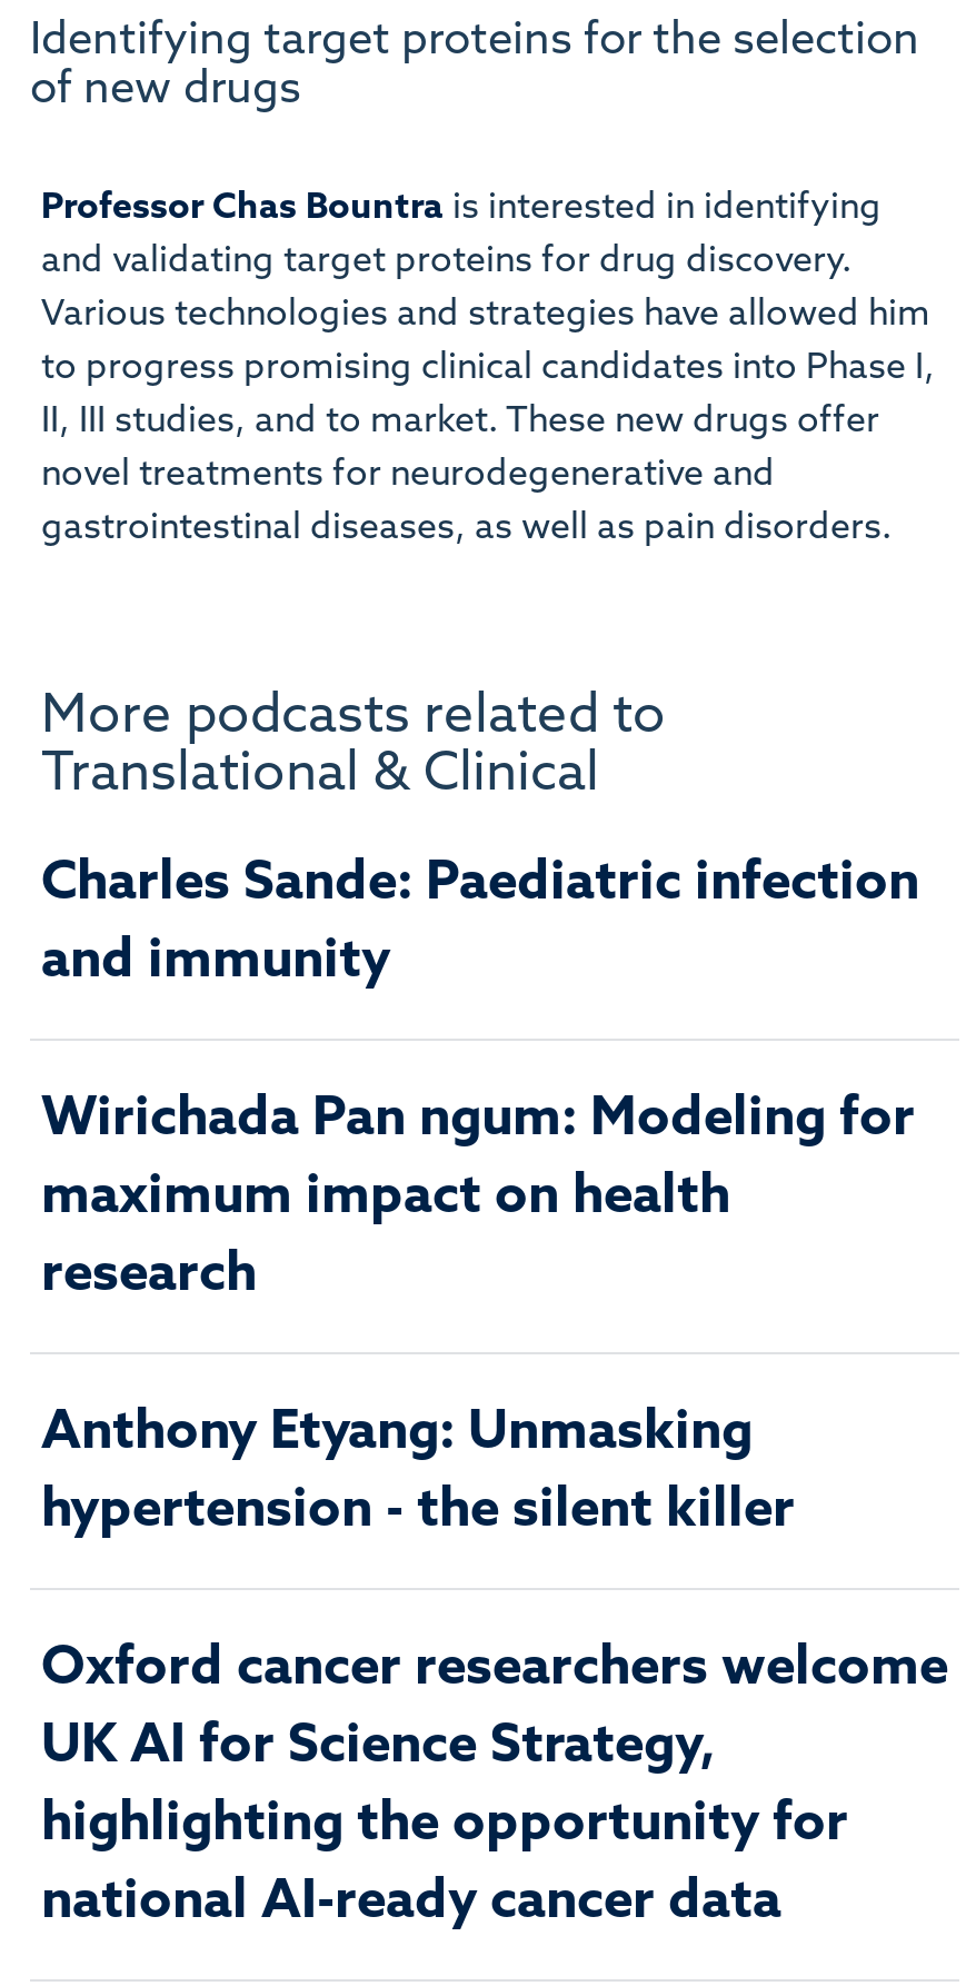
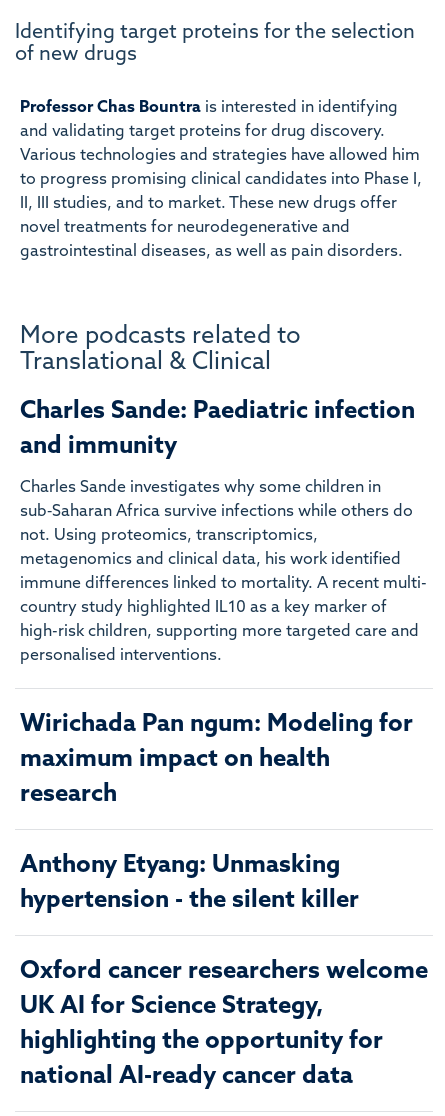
none -> [20,480,427,664] Charles Sande investigates why some children in | sub‑Saharan Africa survive infections while others do | not. Using proteomics, transcriptomics, | metagenomics and clinical data, his work identified | immune differences linked to mortality. A recent multi- | country study highlighted IL10 as a key marker of | high-risk children, supporting more targeted care and | personalised interventions.

